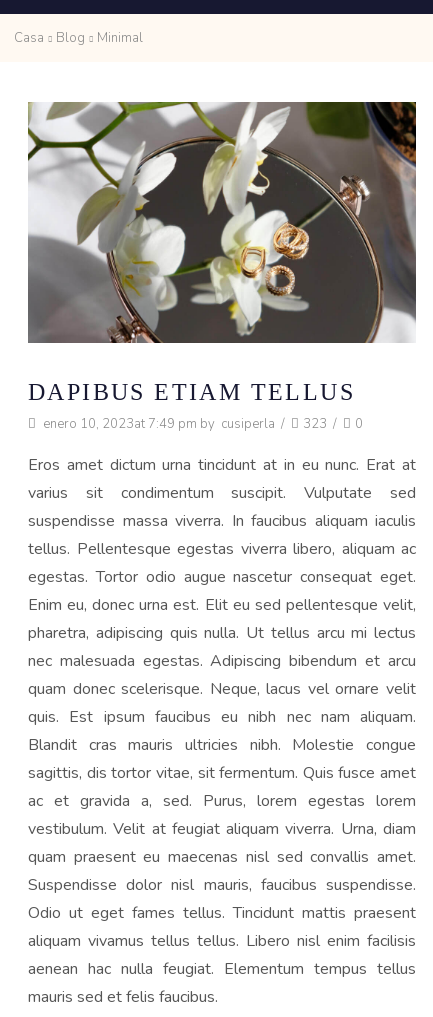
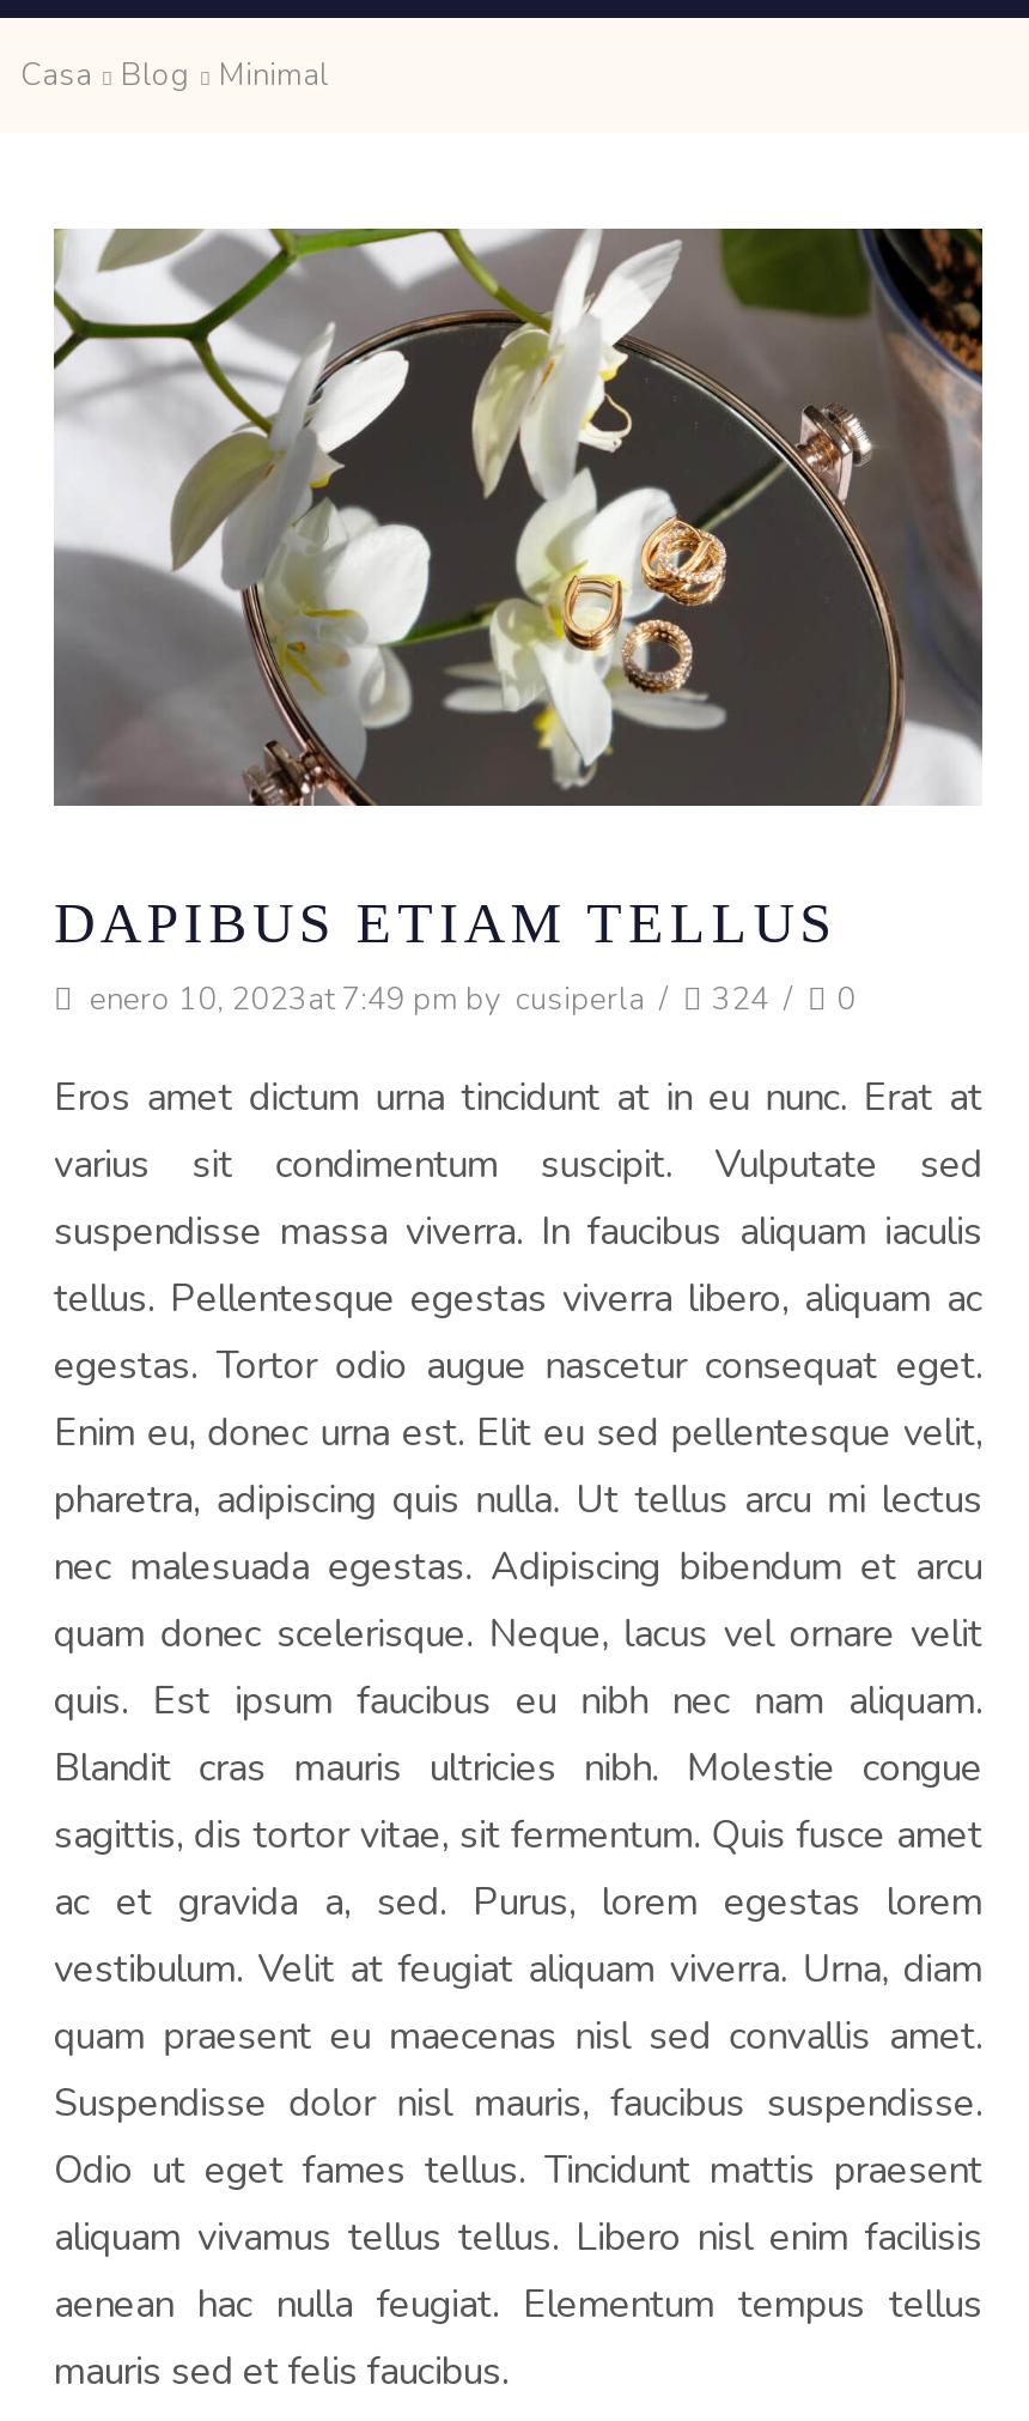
[40,415,363,433] enero 10, 2023at 7:49 pm by cusiperla / 323 / 0 -> [83,977,856,1020] enero 10, 2023at 7:49 pm by cusiperla / 324 / 0

